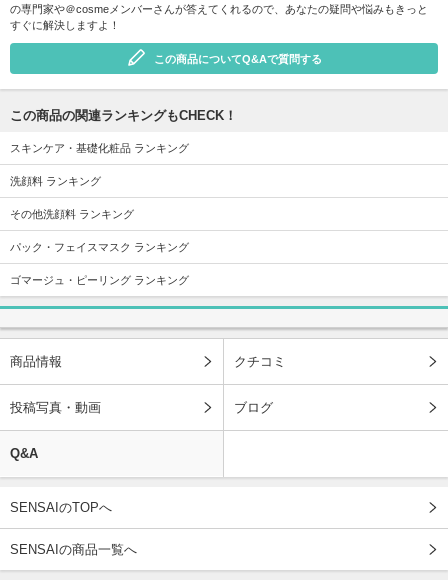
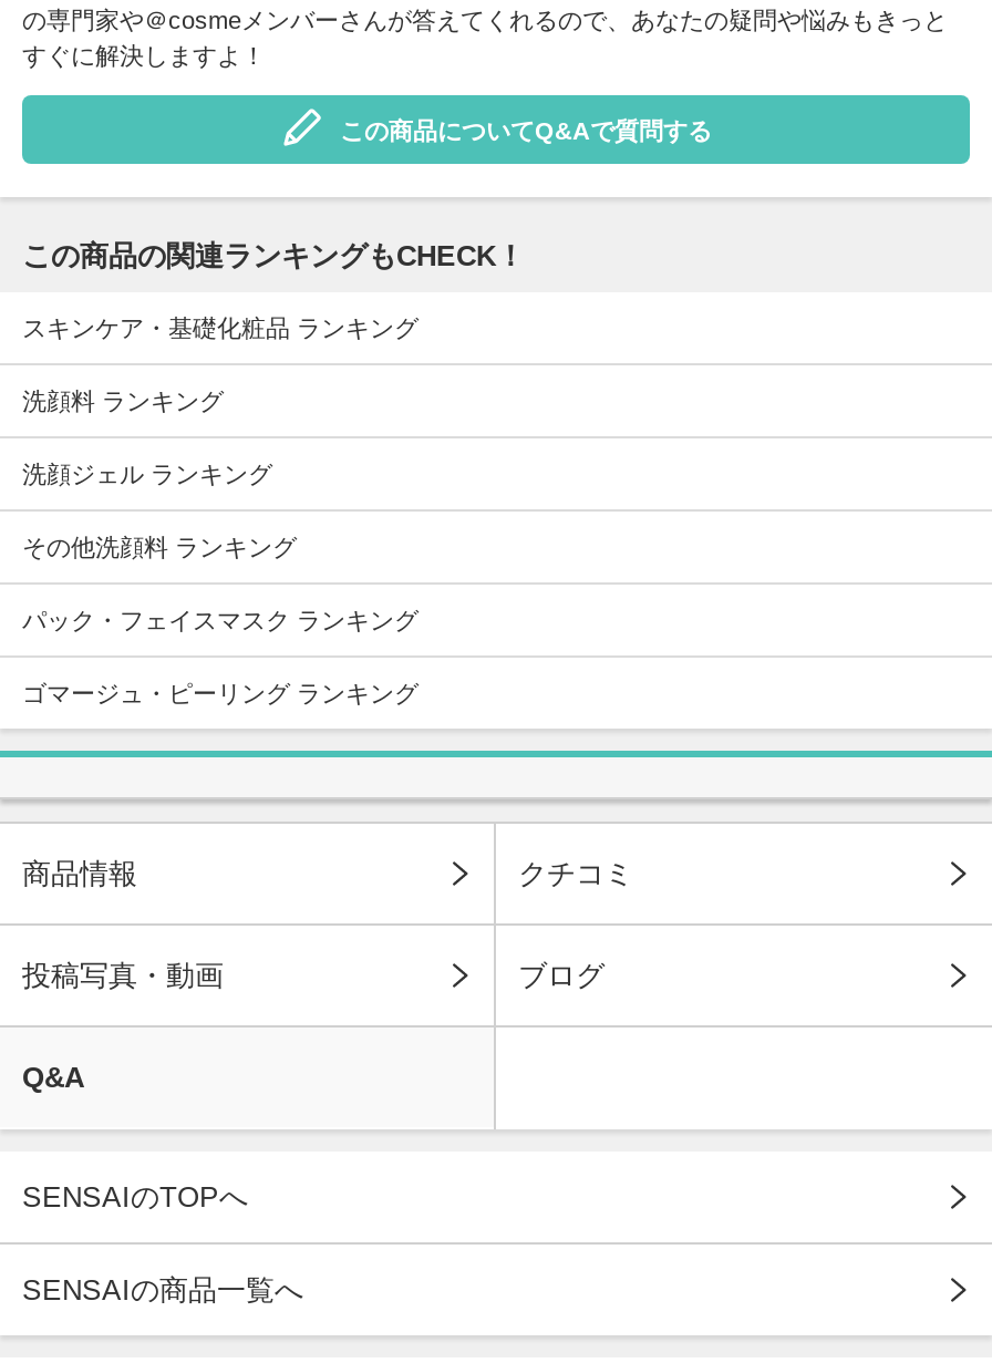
none -> [22,460,272,487] 洗顔ジェル ランキング

